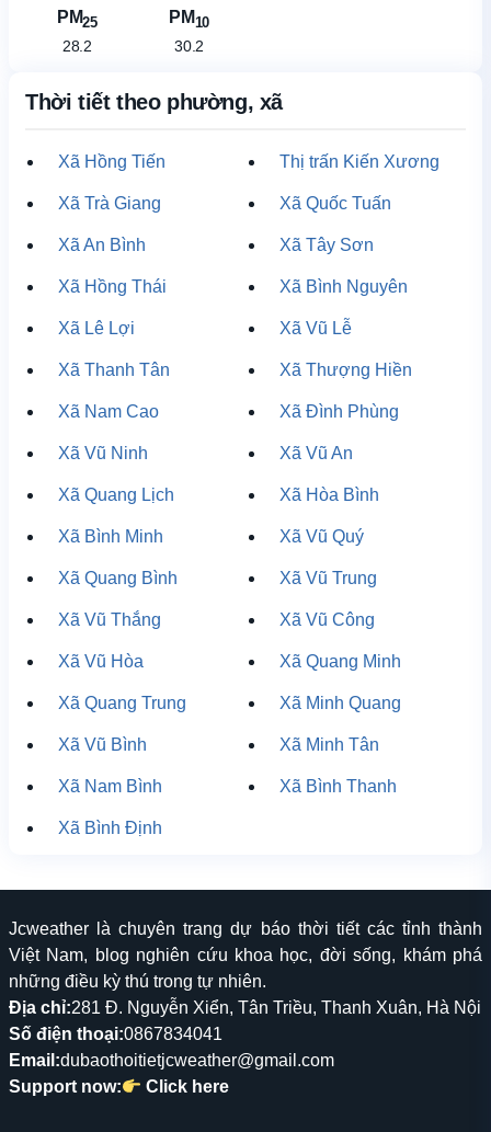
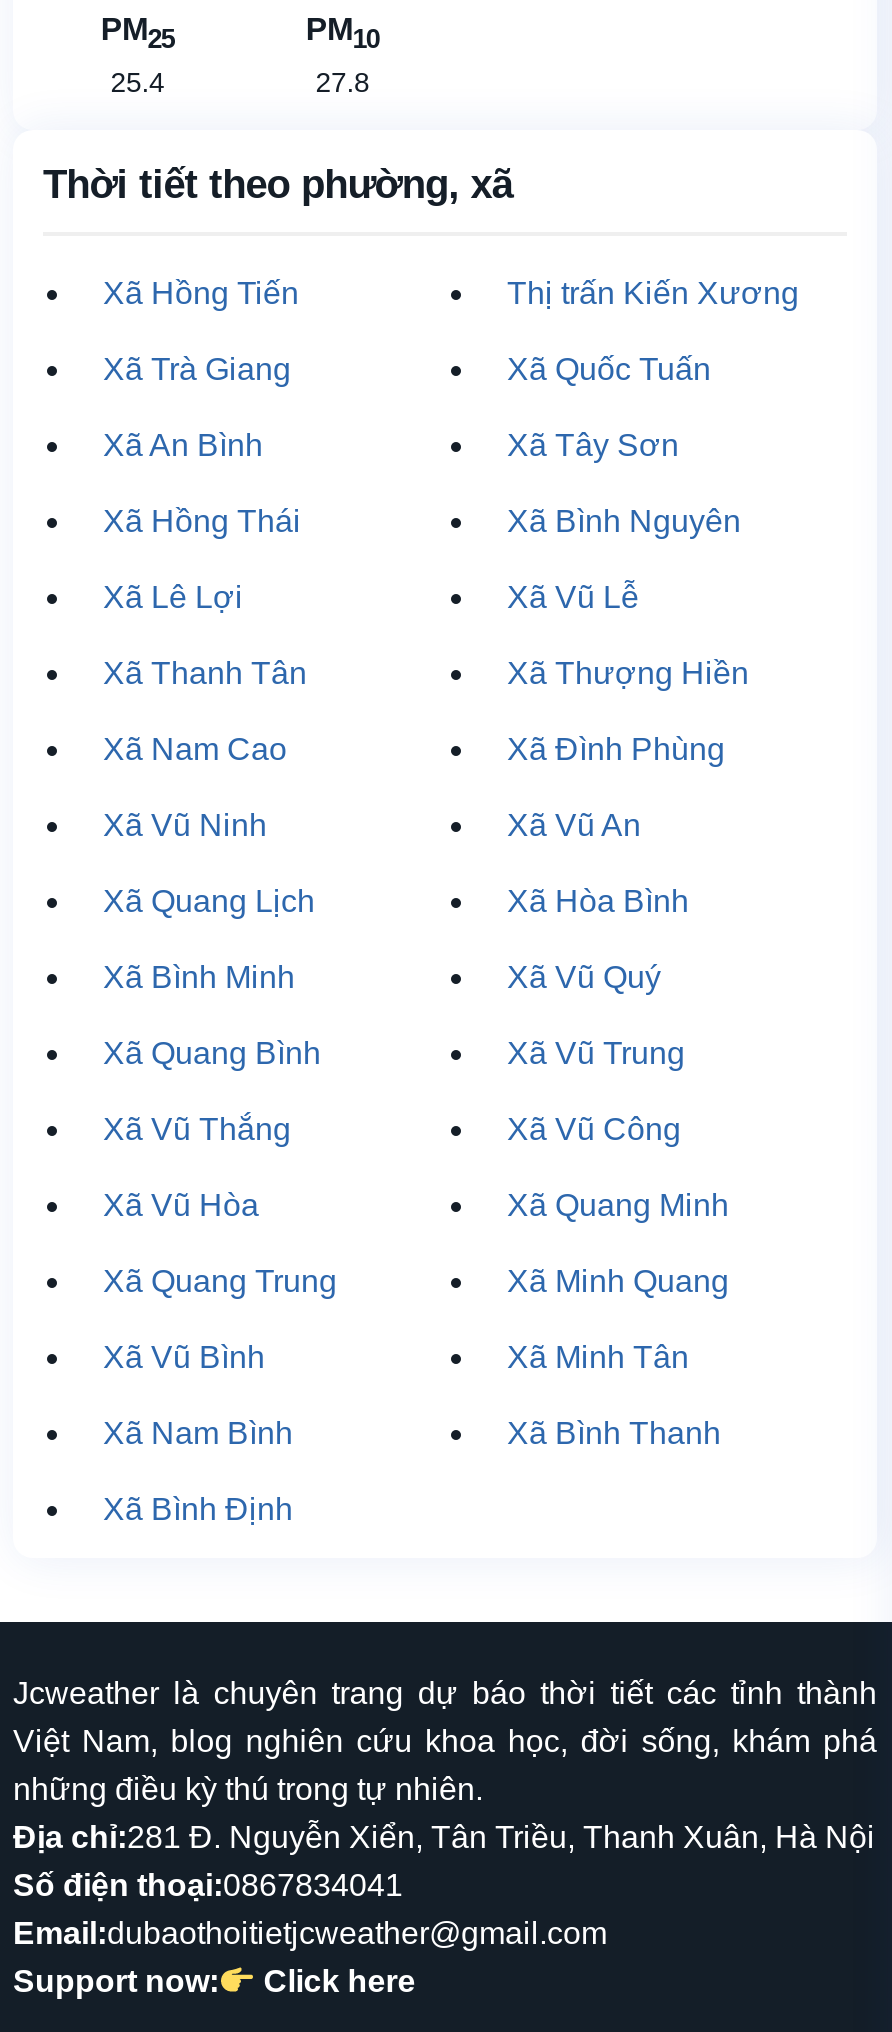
[62,37,92,55] 28.2 -> [111,66,164,98] 25.4
[175,37,204,55] 30.2 -> [316,66,369,98] 27.8

